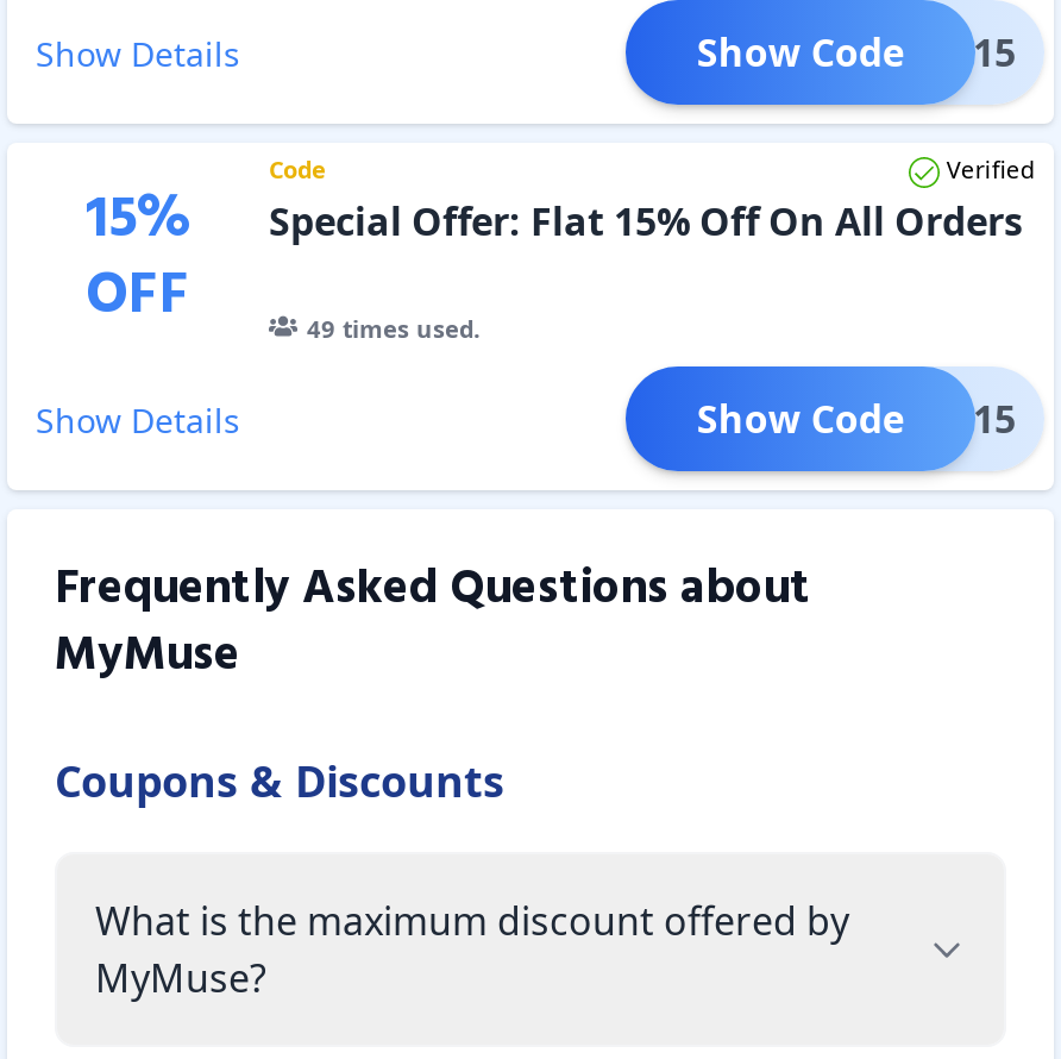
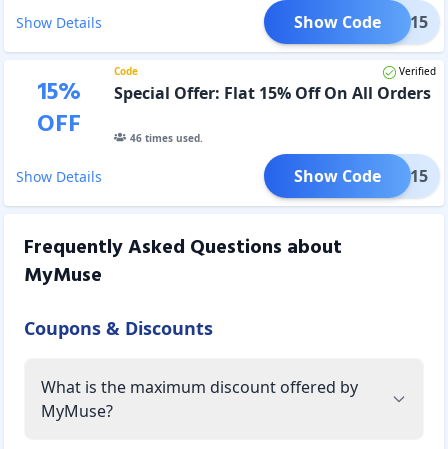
[307,312,481,345] 49 times used. -> [130,131,203,145] 46 times used.

